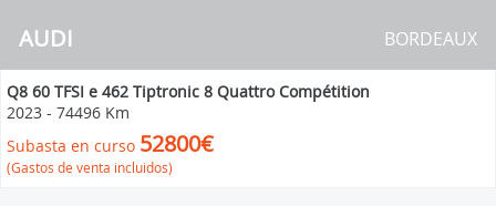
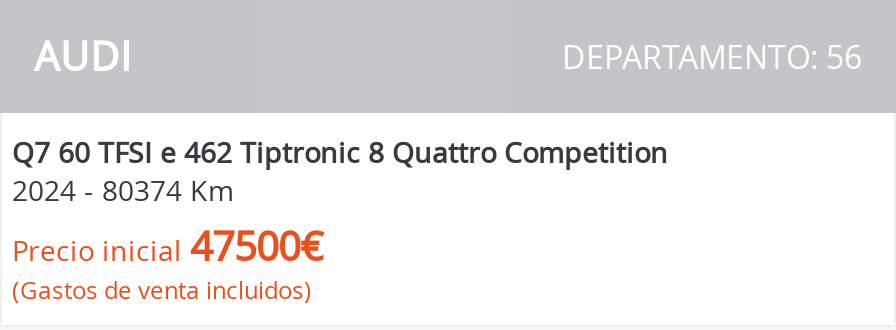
[384,27,477,51] BORDEAUX -> [562,35,862,79] DEPARTAMENTO: 56
[7,81,370,158] Q8 60 TFSI e 462 Tiptronic 8 Quattro Compétition | 2023 - 74496 Km | Subasta en curso 52800€ -> [12,133,668,273] Q7 60 TFSI e 462 Tiptronic 8 Quattro Competition | 2024 - 80374 Km | Precio inicial 47500€

